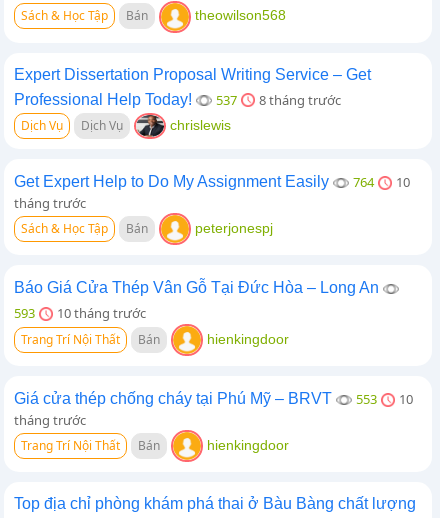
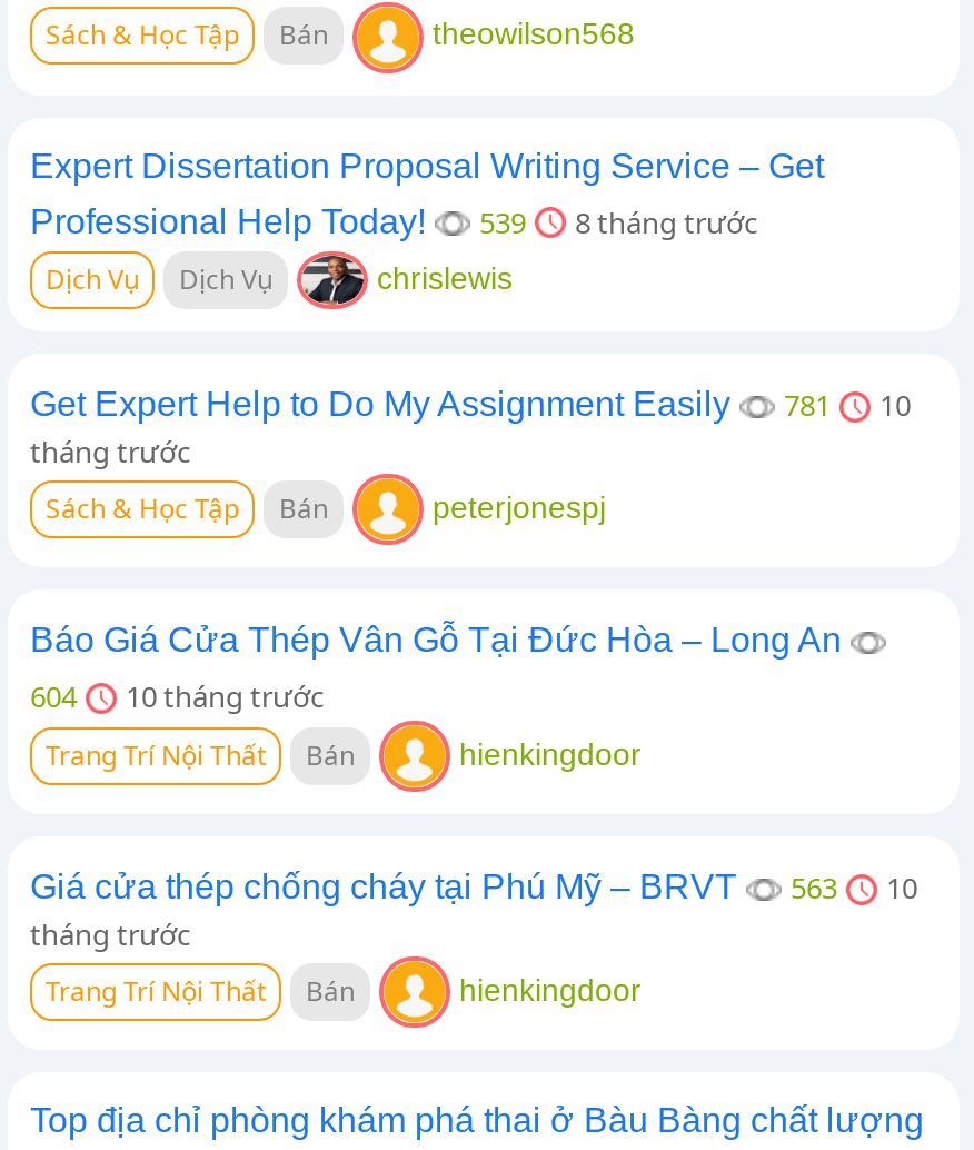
[14,91,341,109] Professional Help Today! 537 8 tháng trước -> [30,202,757,242] Professional Help Today! 539 8 tháng trước
[14,173,410,191] Get Expert Help to Do My Assignment Easily 764 10 -> [30,385,911,425] Get Expert Help to Do My Assignment Easily 781 10
[14,304,146,322] 593 10 tháng trước -> [30,677,324,717] 604 10 tháng trước
[14,390,413,408] Giá cửa thép chống cháy tại Phú Mỹ – BRVT 553 10 -> [30,868,917,908] Giá cửa thép chống cháy tại Phú Mỹ – BRVT 563 10

